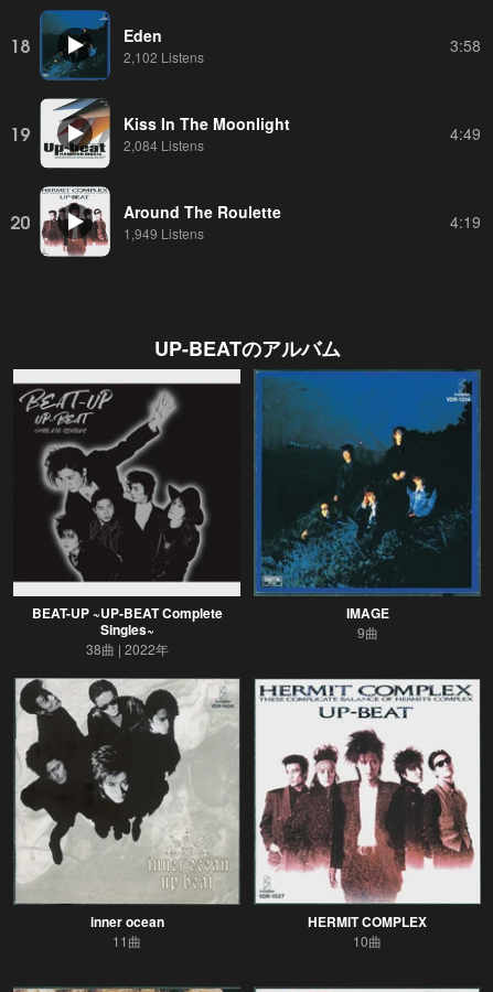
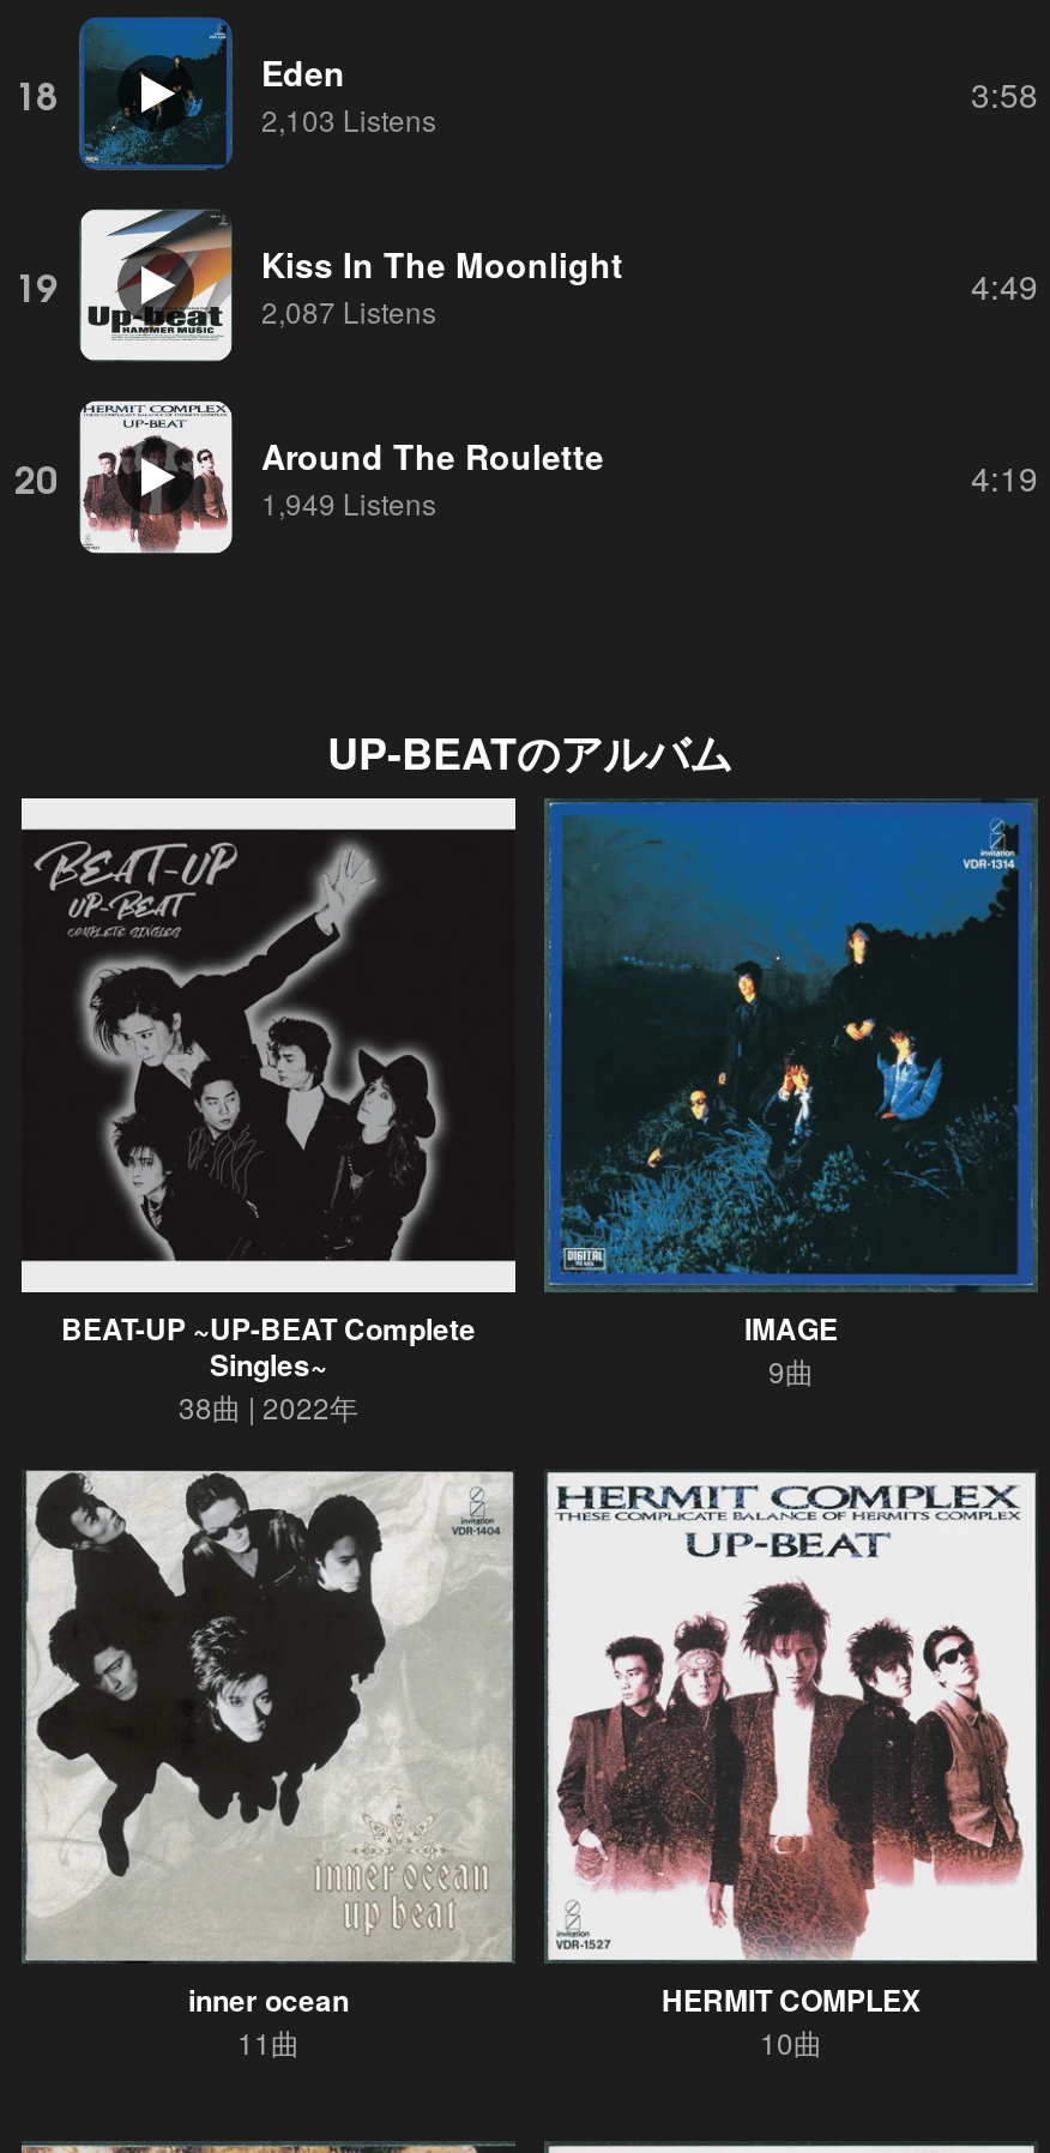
[124,47,204,66] 2,102 Listens -> [261,97,436,138] 2,103 Listens
[124,135,204,154] 2,084 Listens -> [261,289,436,330] 2,087 Listens

